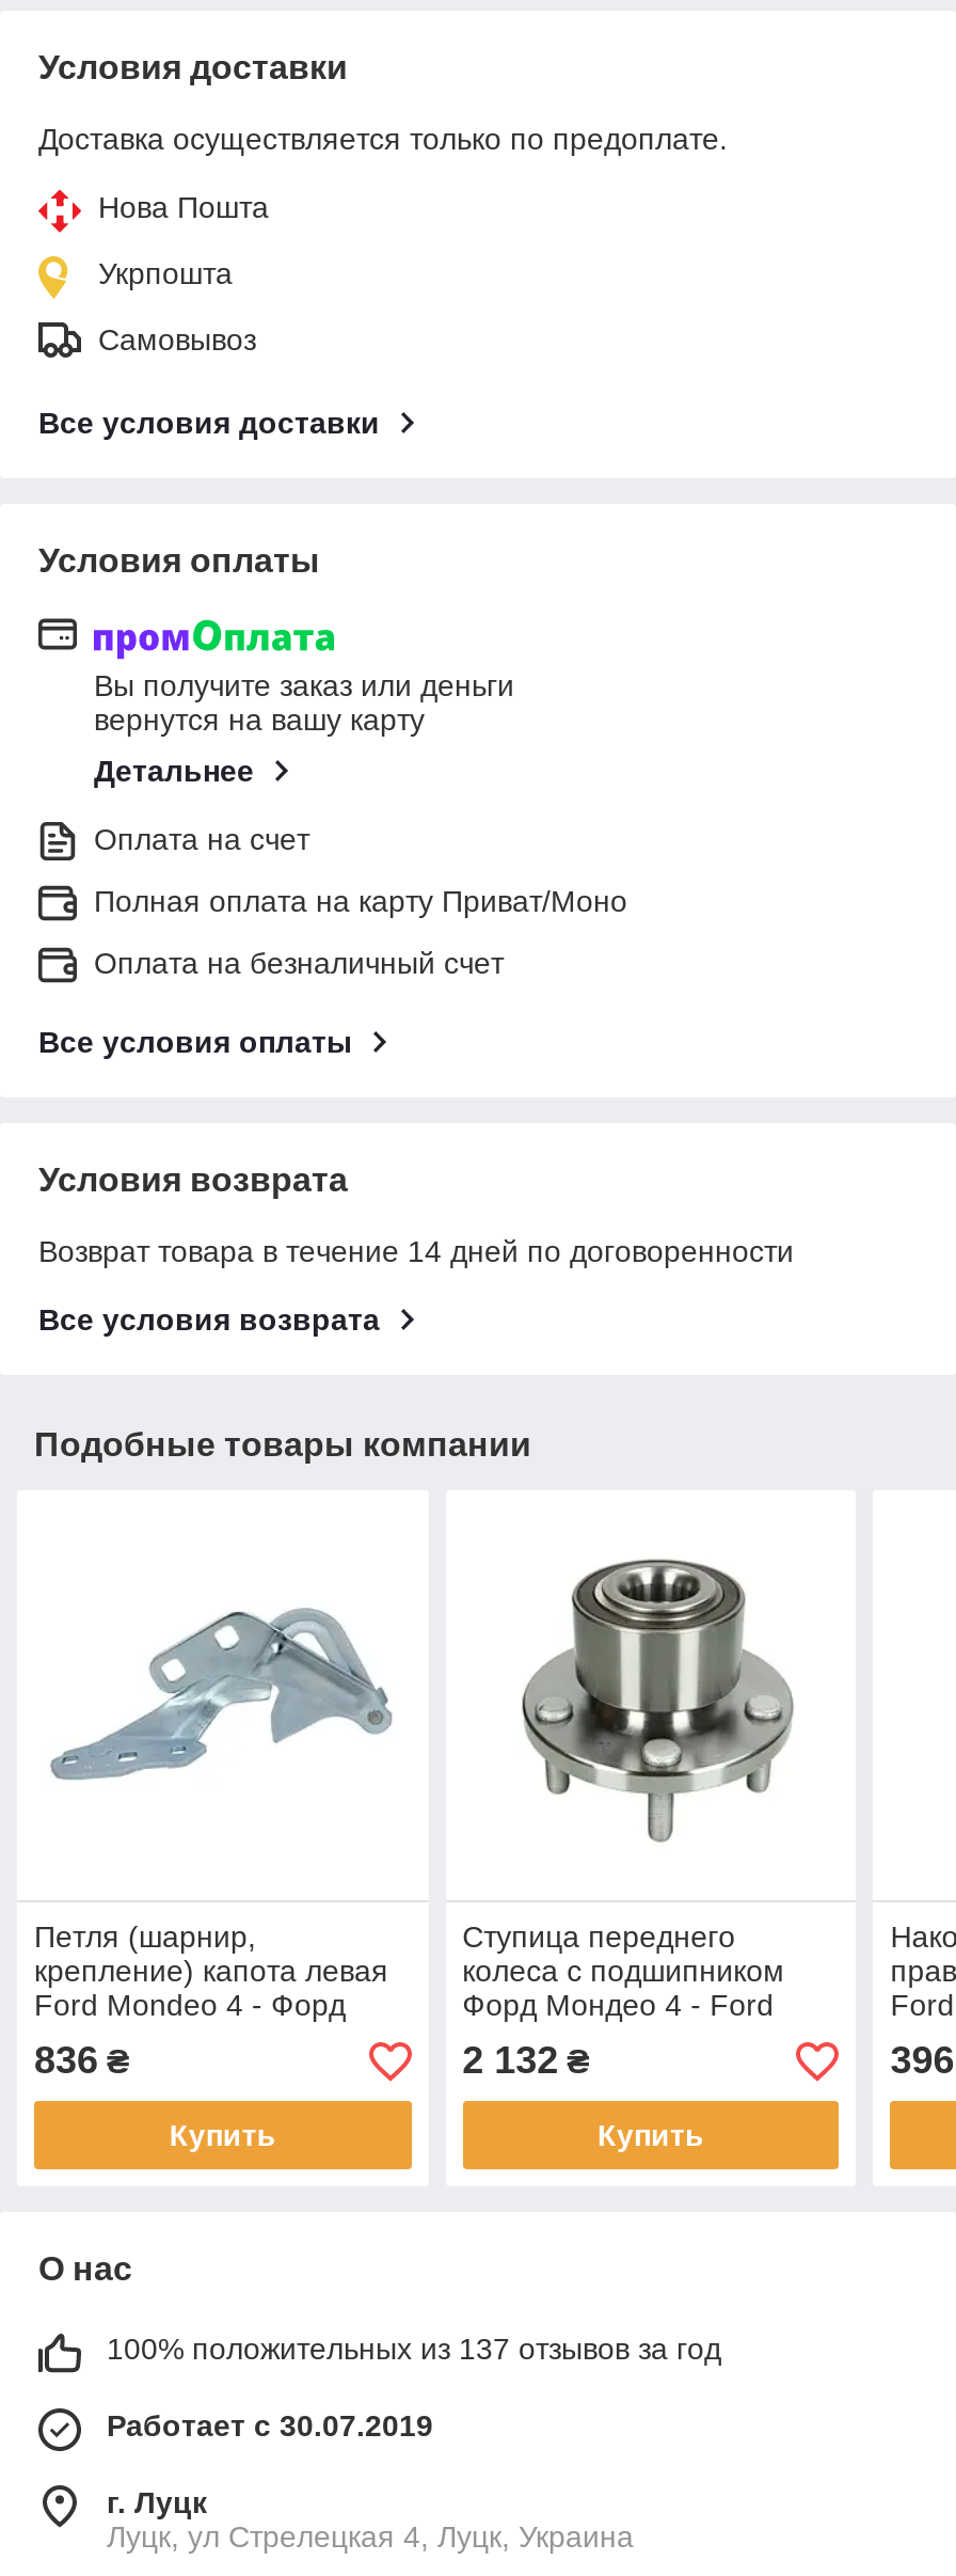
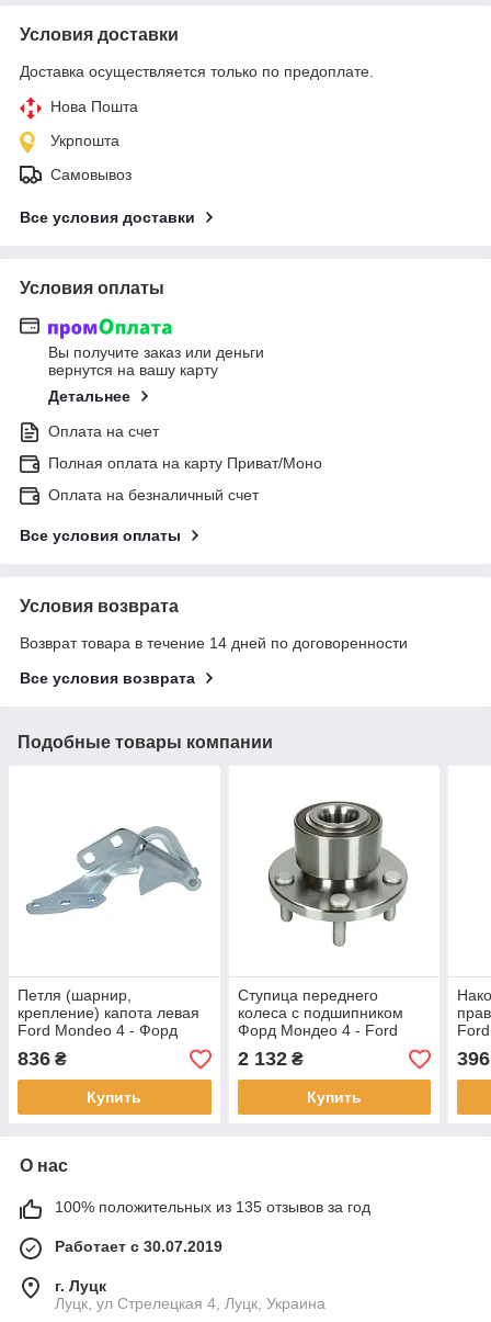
[107,2333,721,2367] 100% положительных из 137 отзывов за год -> [55,1199,370,1216] 100% положительных из 135 отзывов за год

